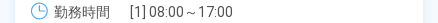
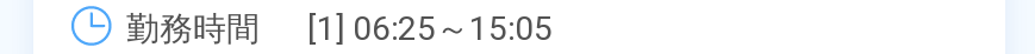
[54,4,233,20] 勤務時間 [1] 08:00～17:00 -> [126,9,553,47] 勤務時間 [1] 06:25～15:05

